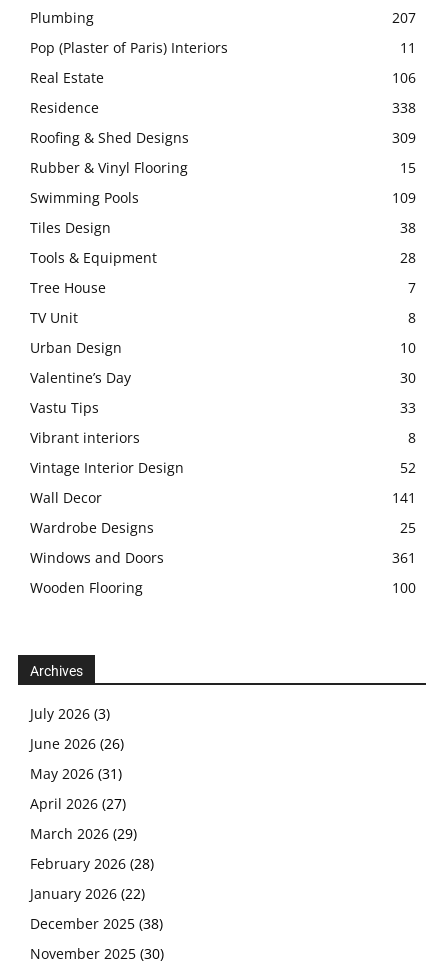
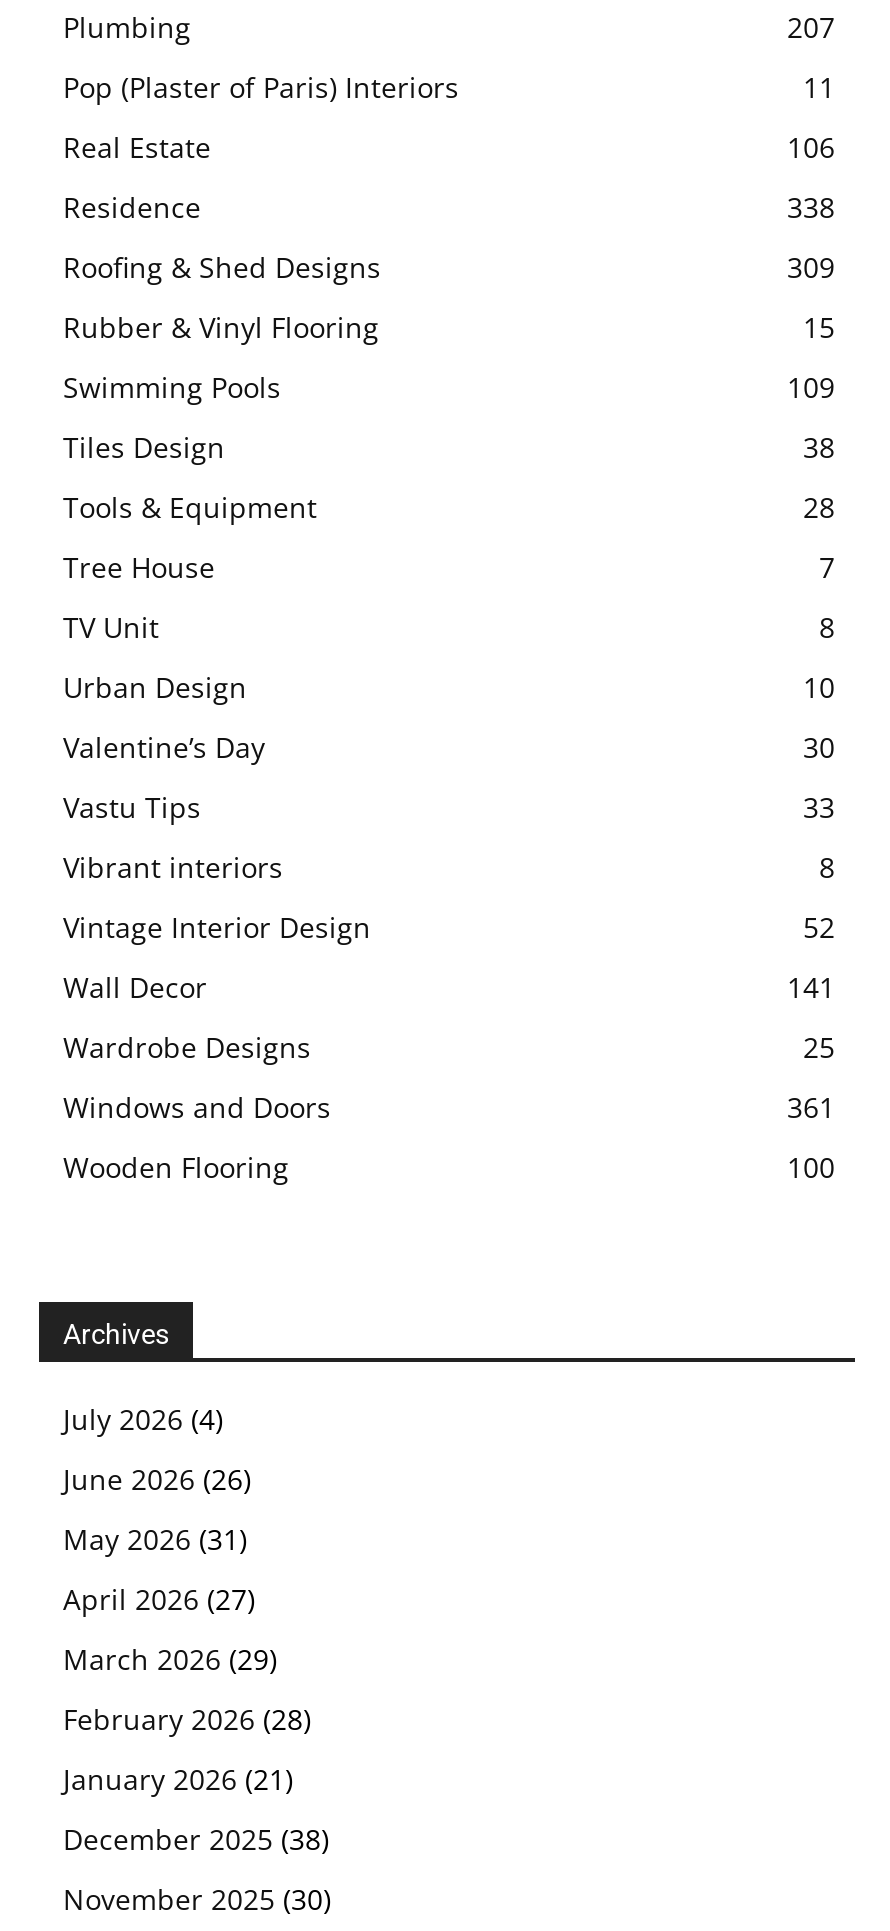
[30,704,110,723] July 2026 (3) -> [63,1401,223,1439] July 2026 (4)
[30,884,145,903] January 2026 (22) -> [63,1761,293,1799] January 2026 (21)

